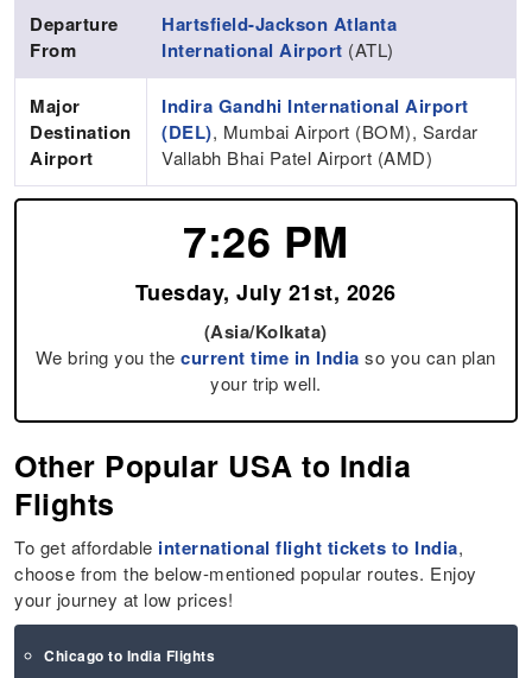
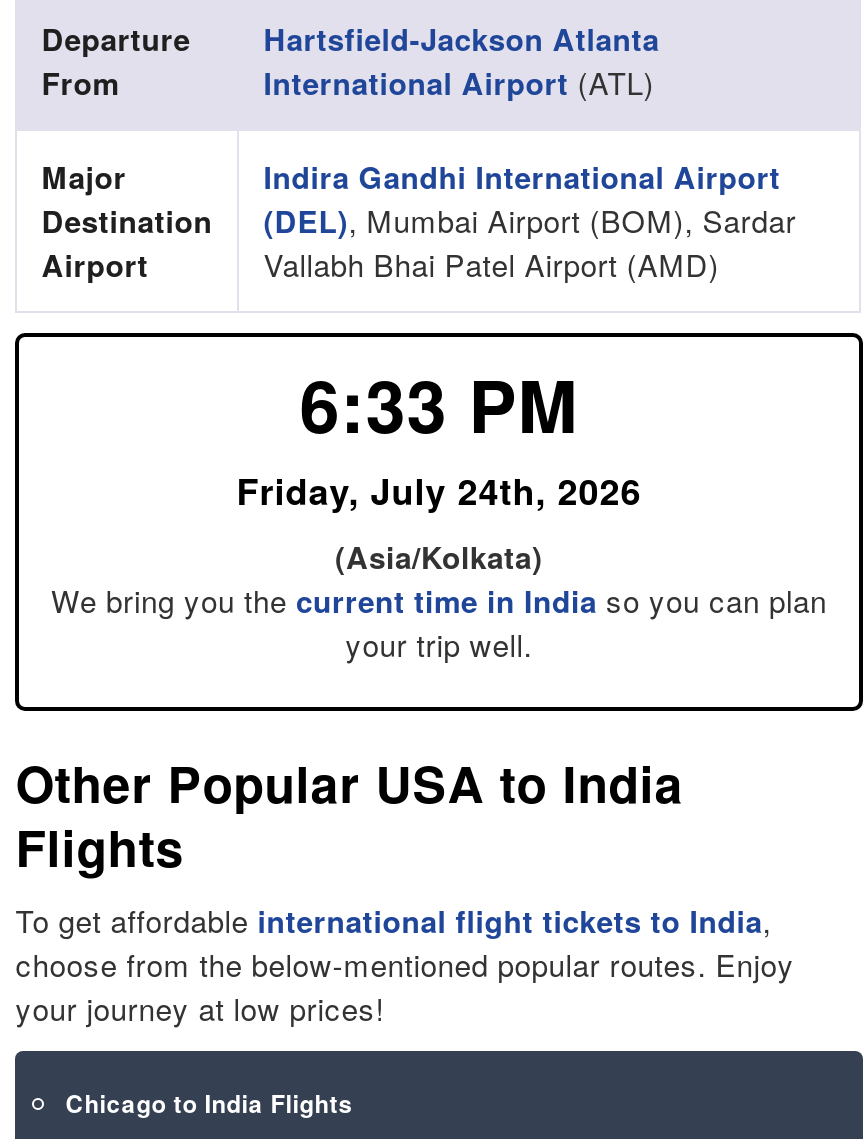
[183,210,349,271] 7:26 PM -> [299,352,578,456] 6:33 PM
[135,277,397,308] Tuesday, July 21st, 2026 -> [236,466,641,518] Friday, July 24th, 2026

